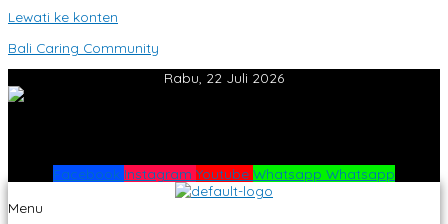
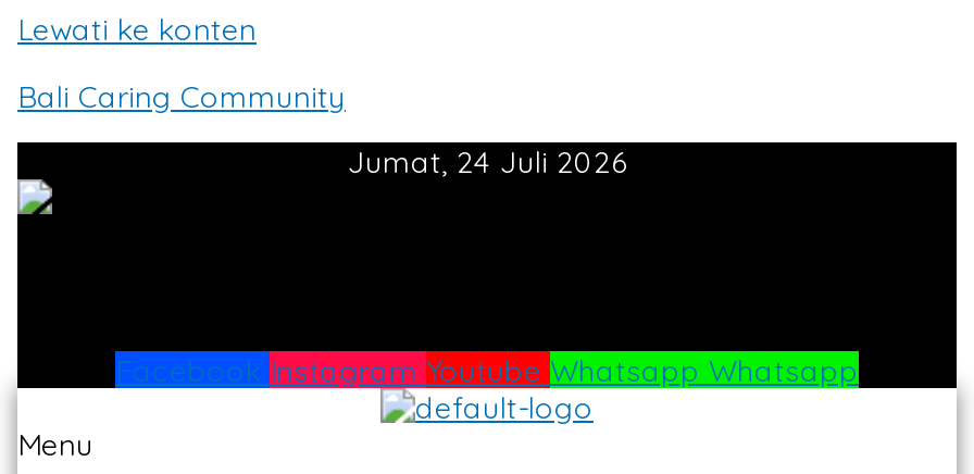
[164,69,284,86] Rabu, 22 Juli 2026 -> [348,143,626,180] Jumat, 24 Juli 2026

